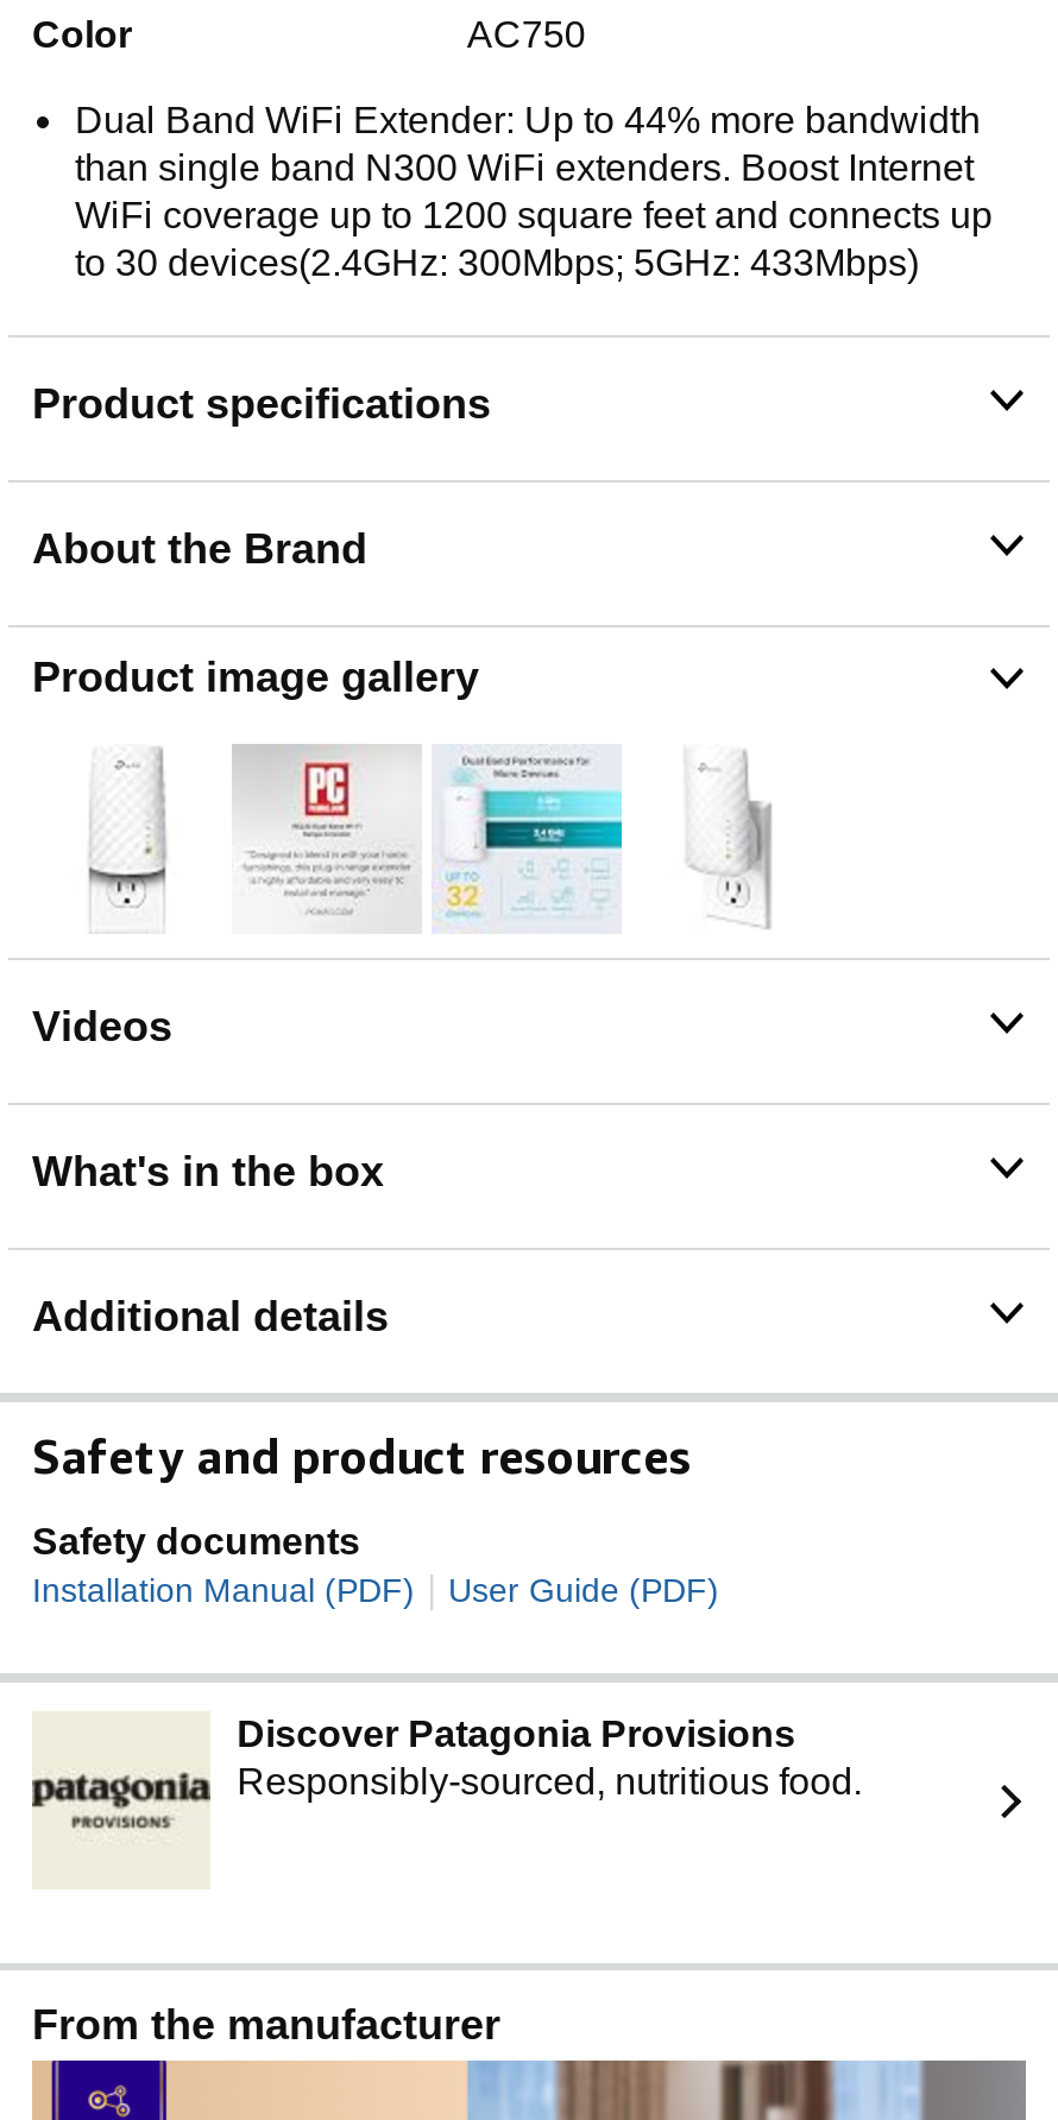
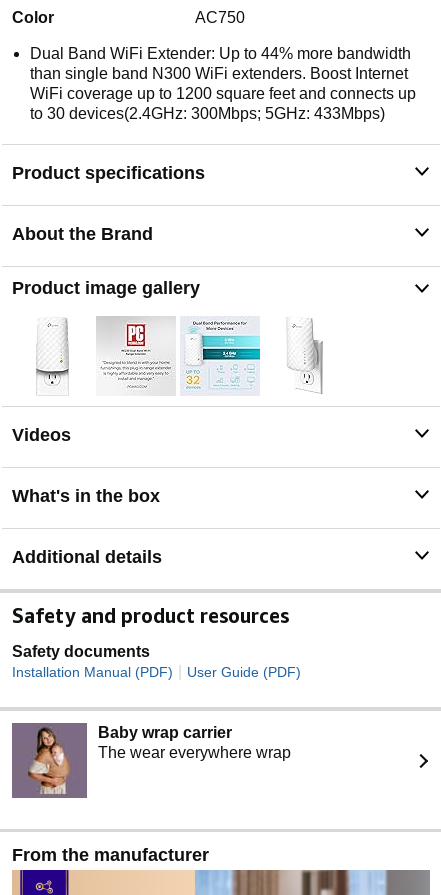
[32,1711,862,1889] [image] | Discover Patagonia Provisions | Responsibly-sourced, nutritious food. -> [11,722,291,799] [image] | Baby wrap carrier | The wear everywhere wrap

